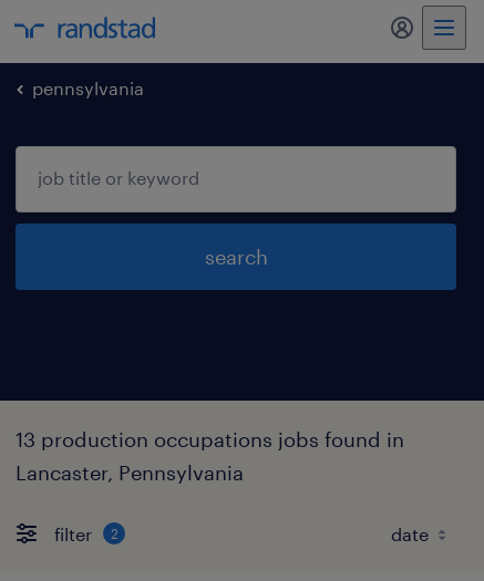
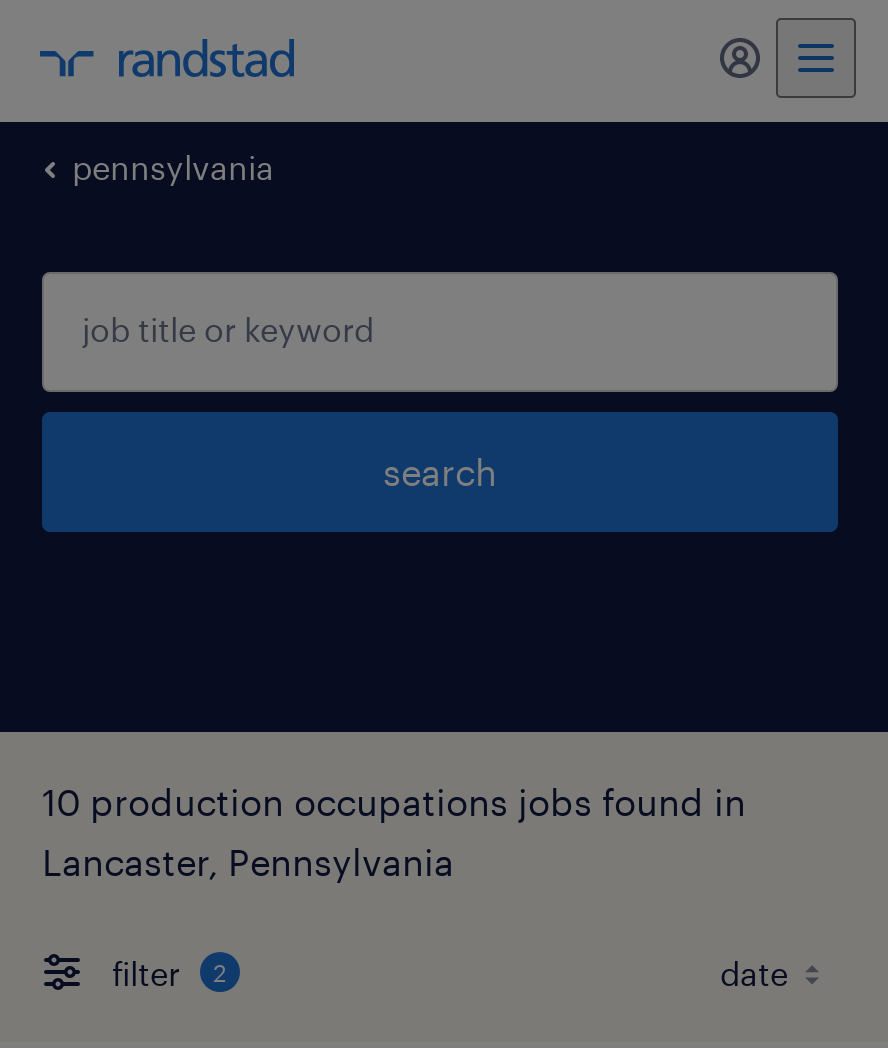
[16,427,404,452] 13 production occupations jobs found in -> [42,780,746,824] 10 production occupations jobs found in

